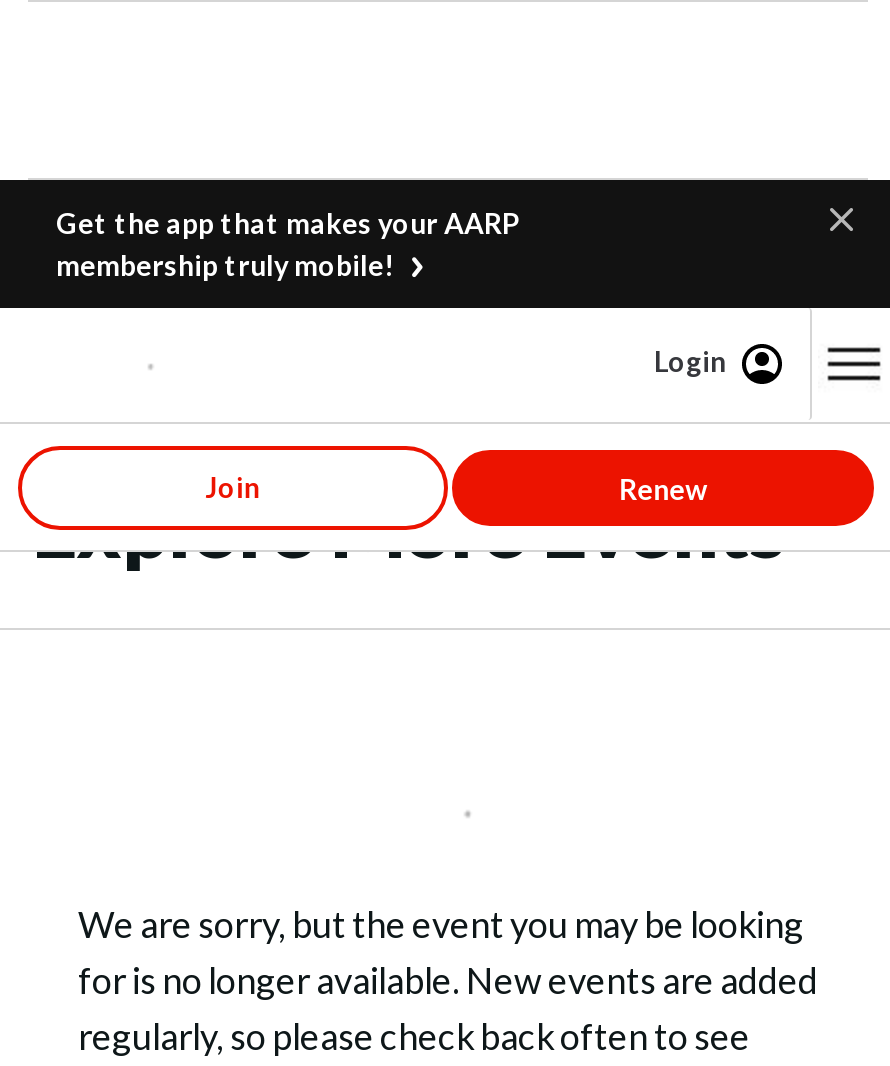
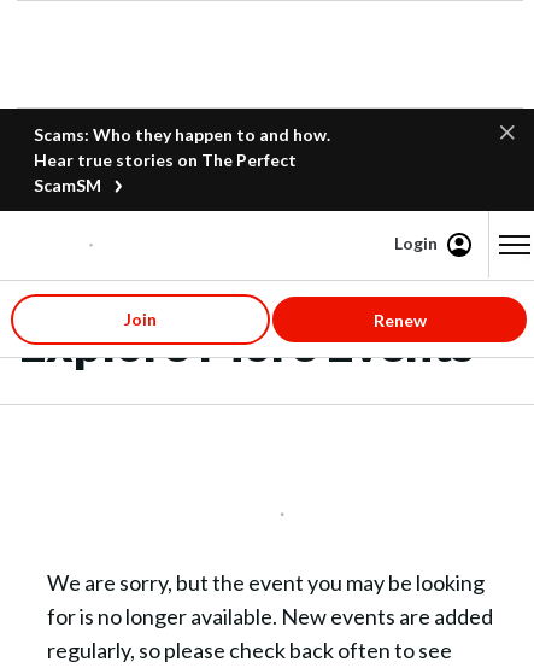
[56,206,520,282] Get the app that makes your AARP | membership truly mobile! -> [34,124,330,195] Scams: Who they happen to and how. | Hear true stories on The Perfect | ScamSM

